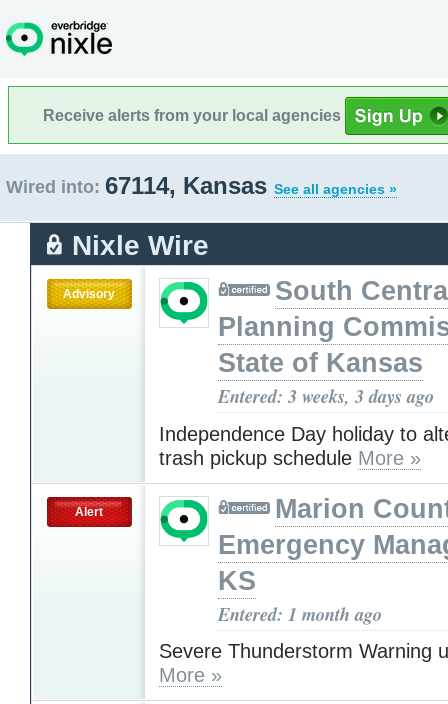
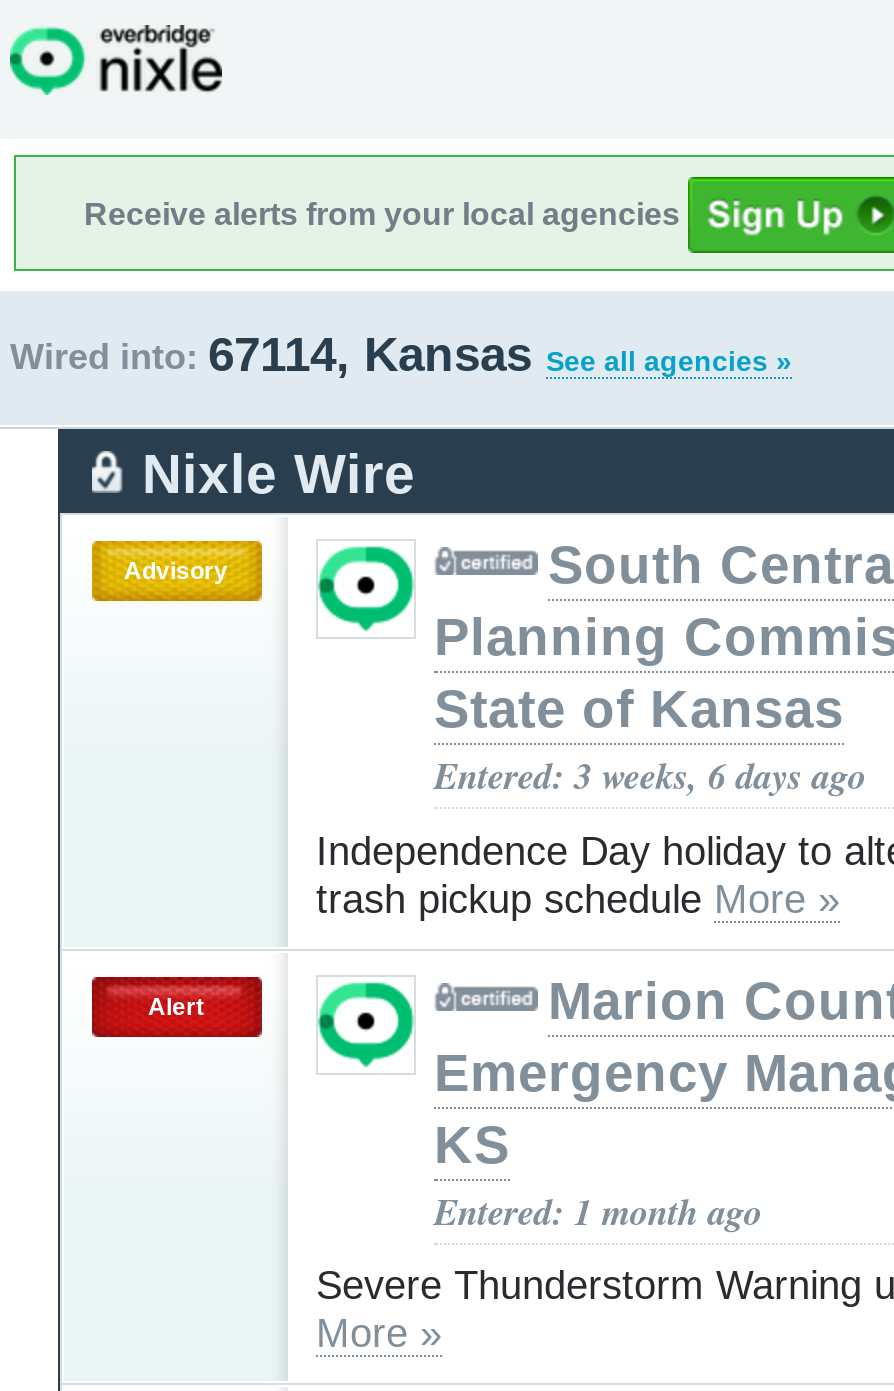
[218,383,434,409] Entered: 3 weeks, 3 days ago -> [434,749,866,801] Entered: 3 weeks, 6 days ago

